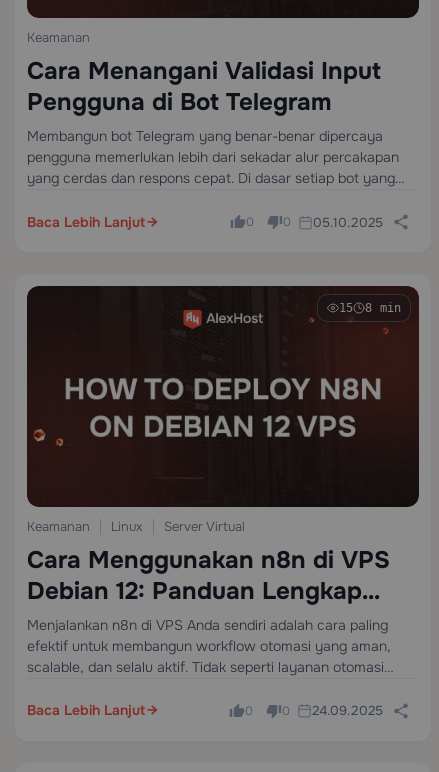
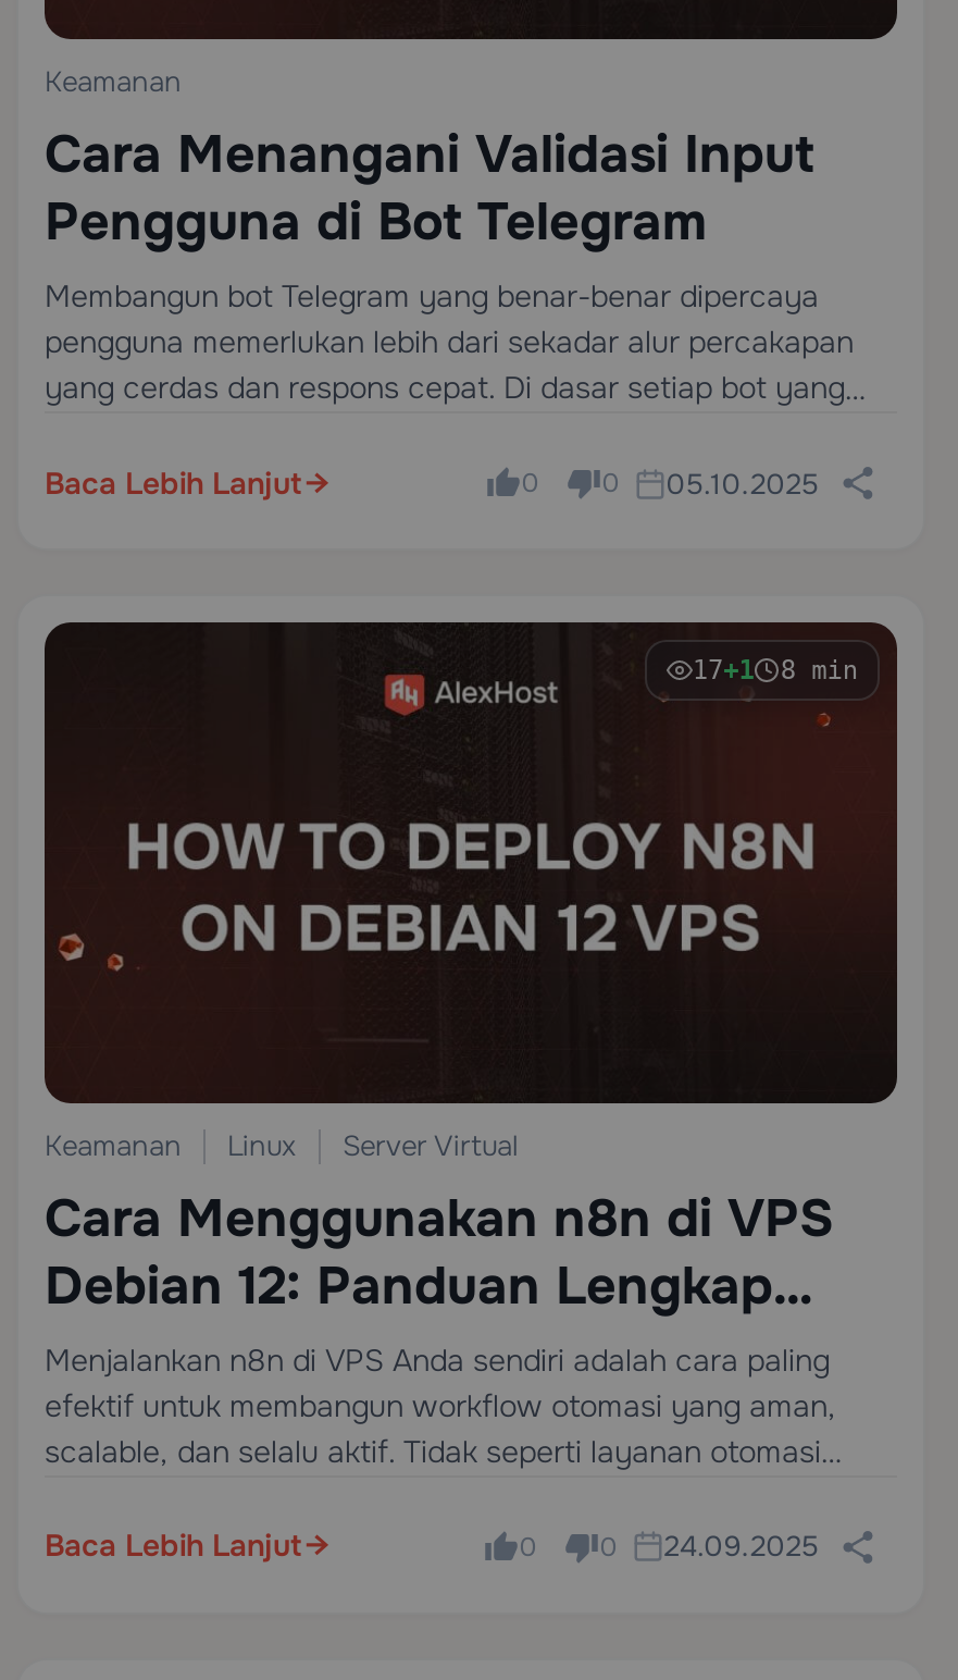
[339,301,401,315] 15 8 min -> [692,656,858,686] 17+1 8 min

